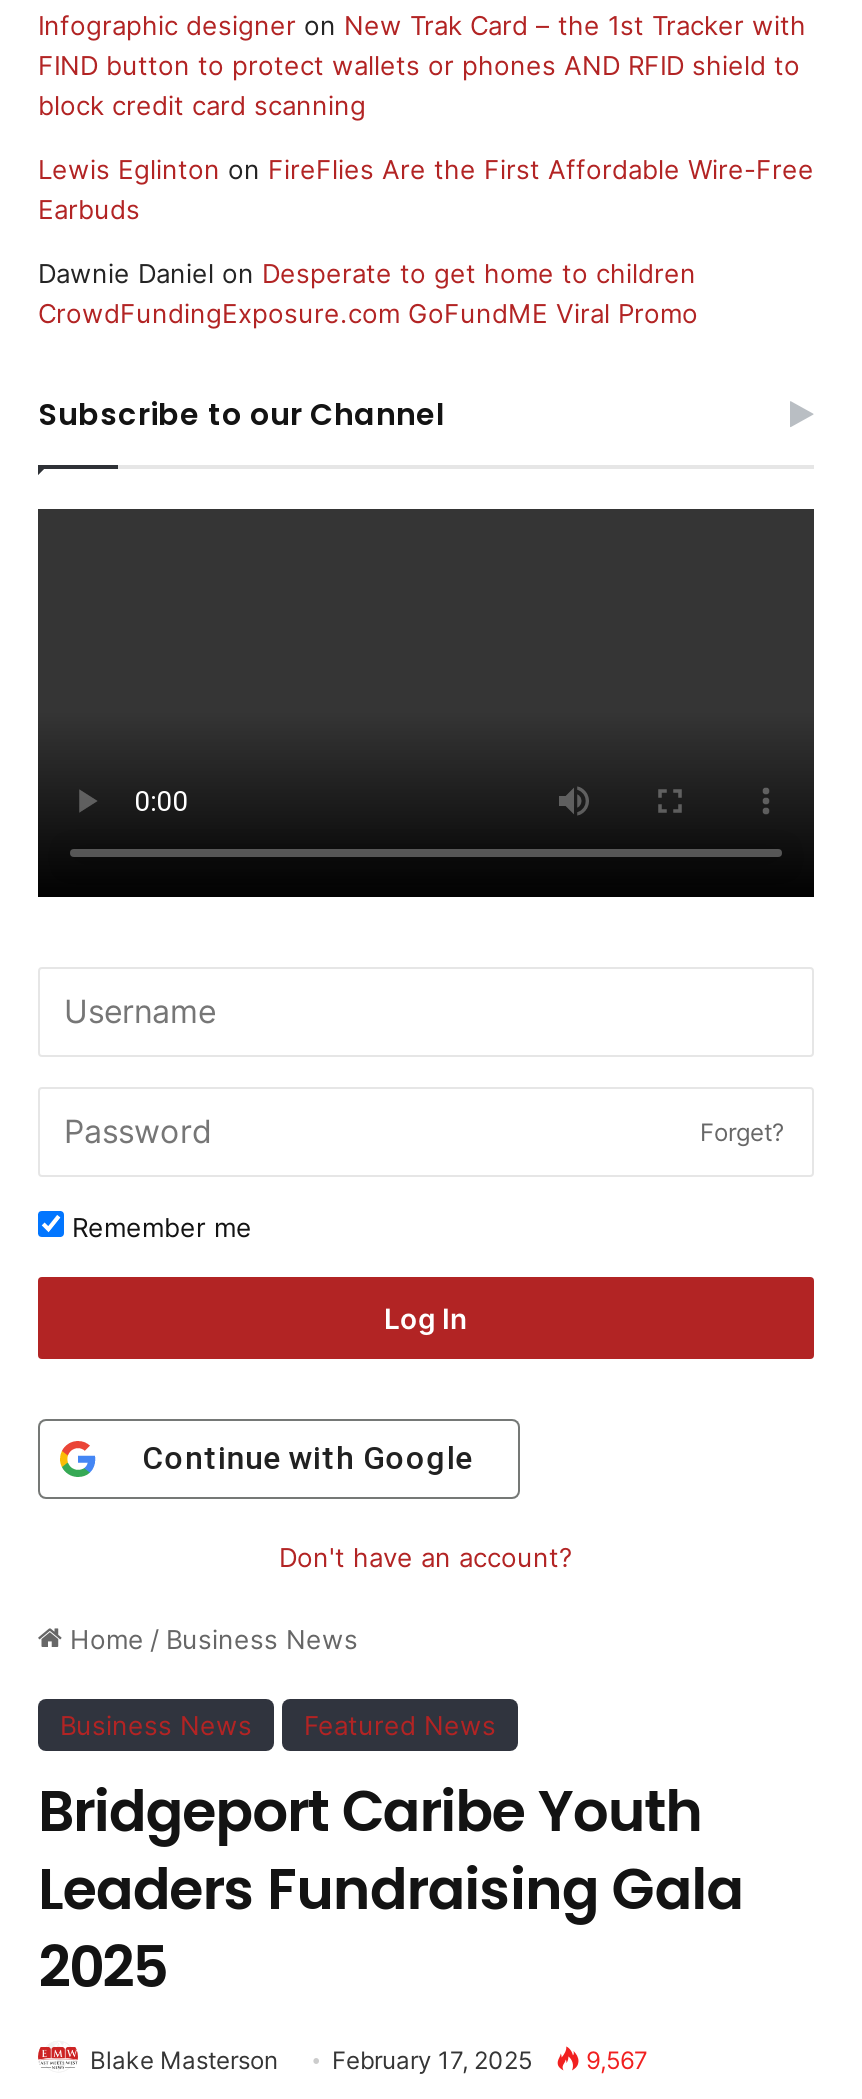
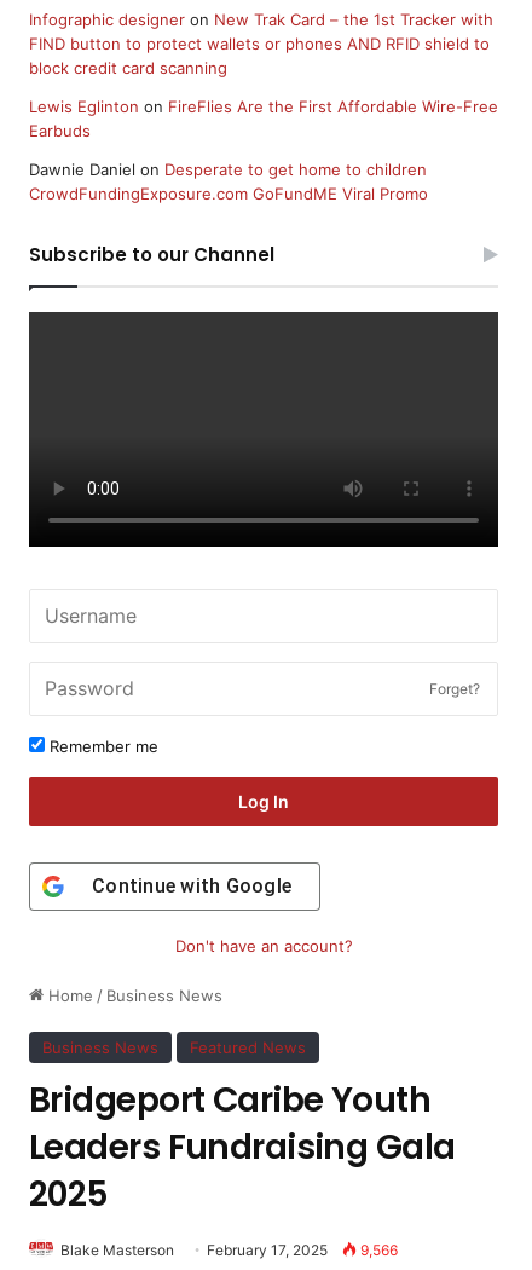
[90,2045,648,2075] Blake Masterson February 17, 2025 9,567 -> [60,1241,398,1259] Blake Masterson February 17, 2025 9,566

